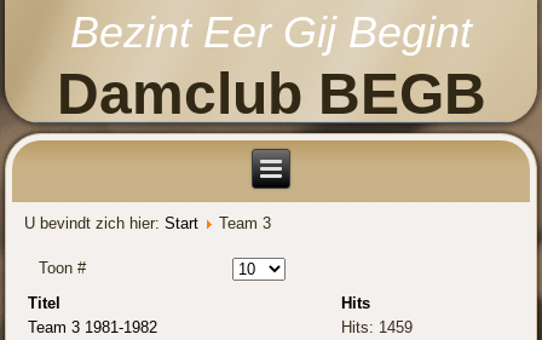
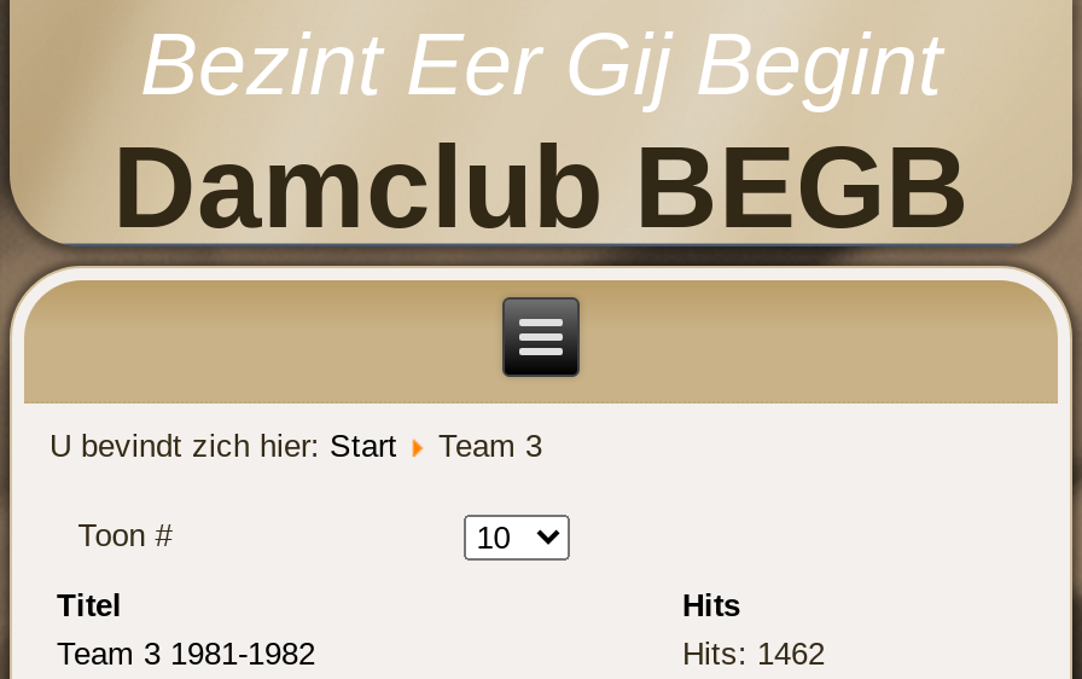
[342,318,413,336] Hits: 1459 -> [682,636,825,672] Hits: 1462

